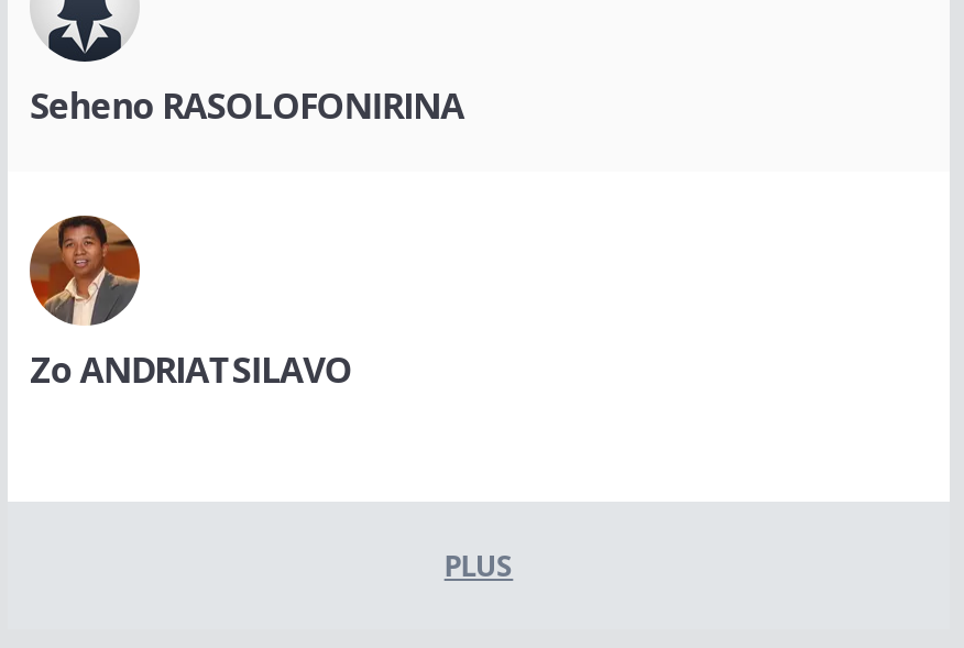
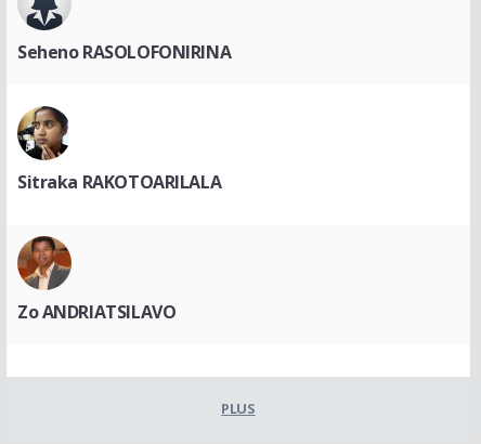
none -> [16,106,221,194] [image] | Sitraka RAKOTOARILALA

